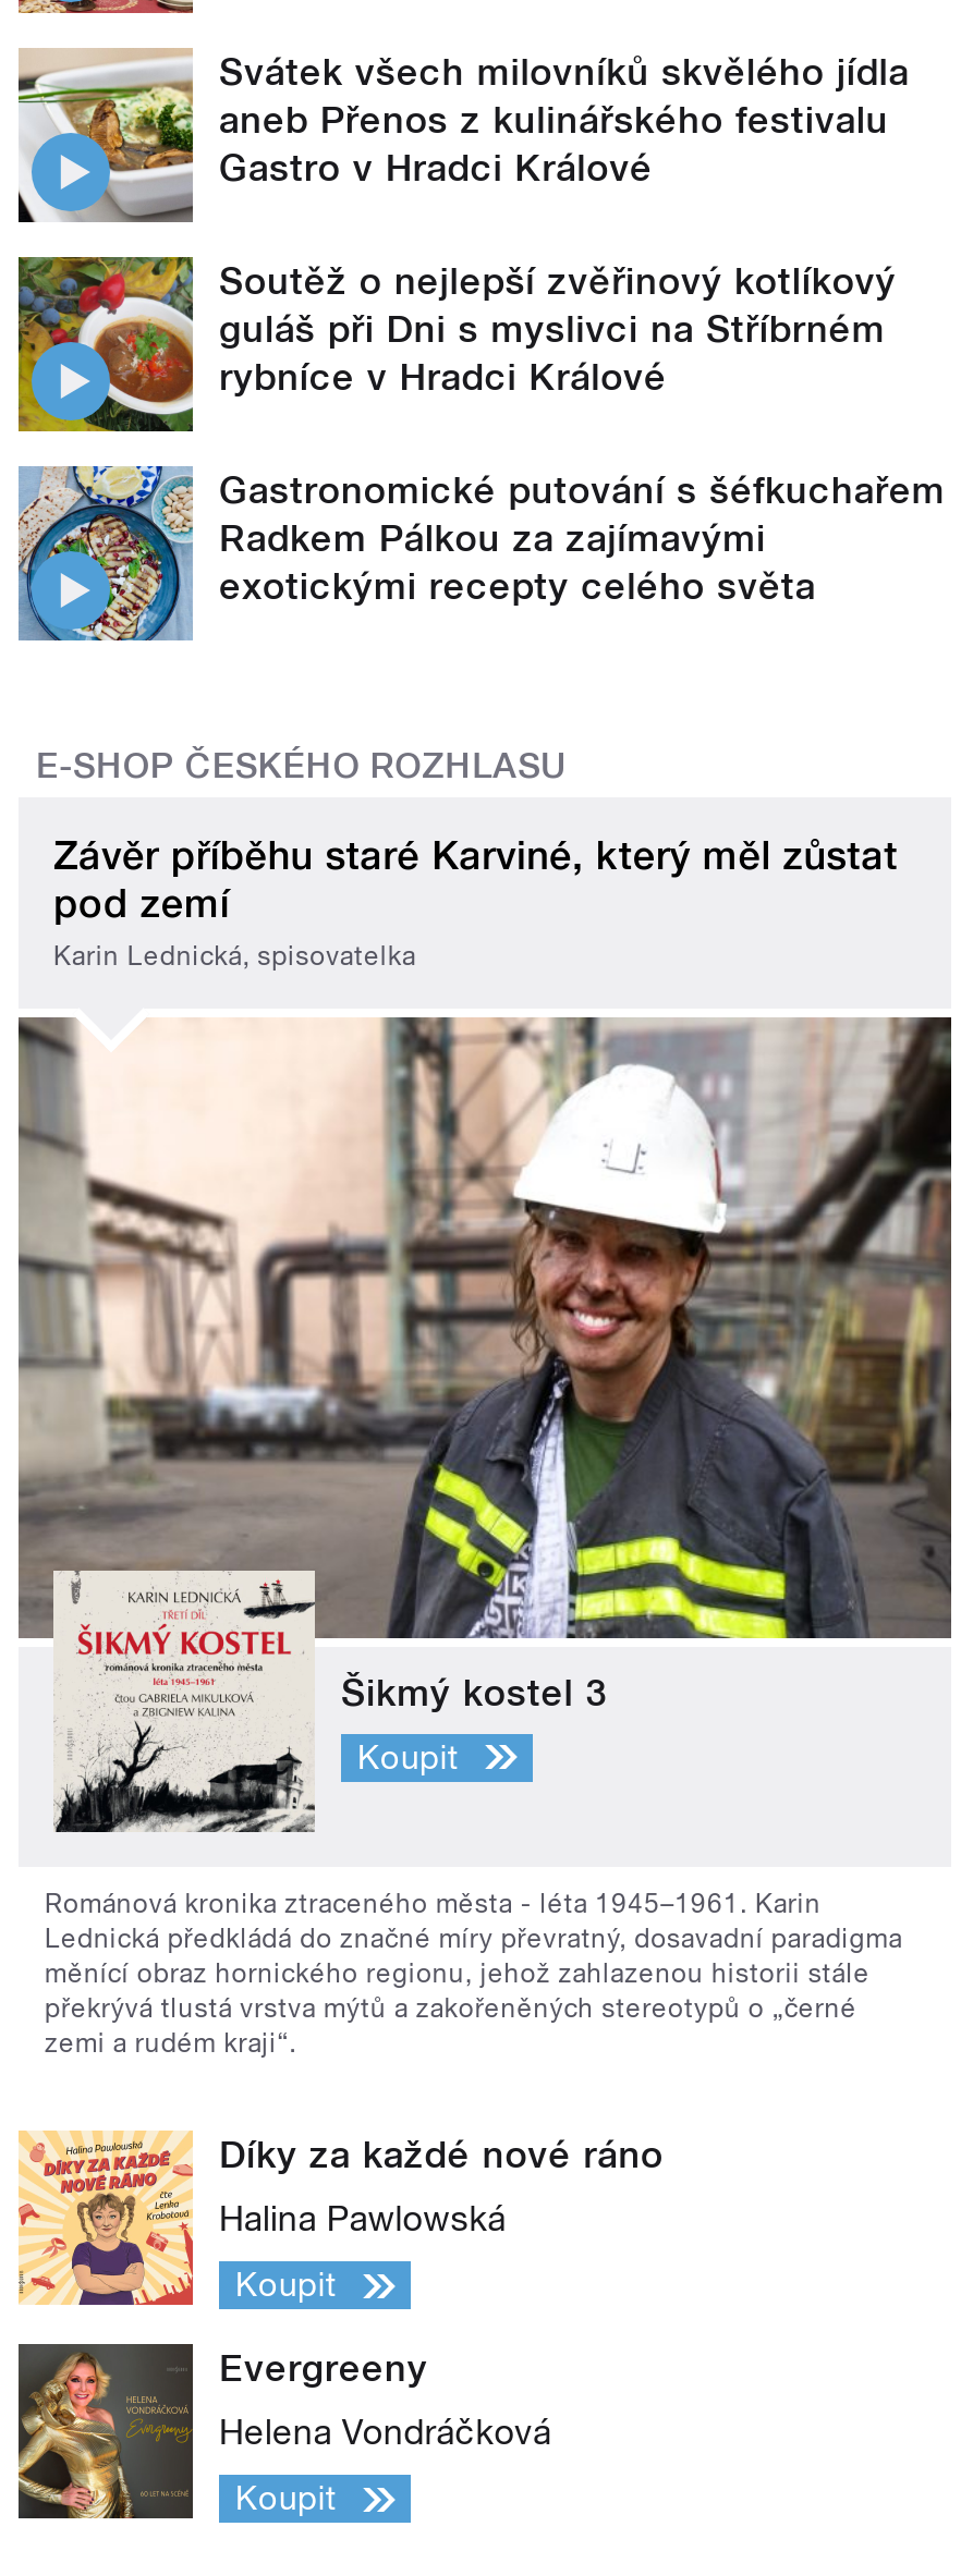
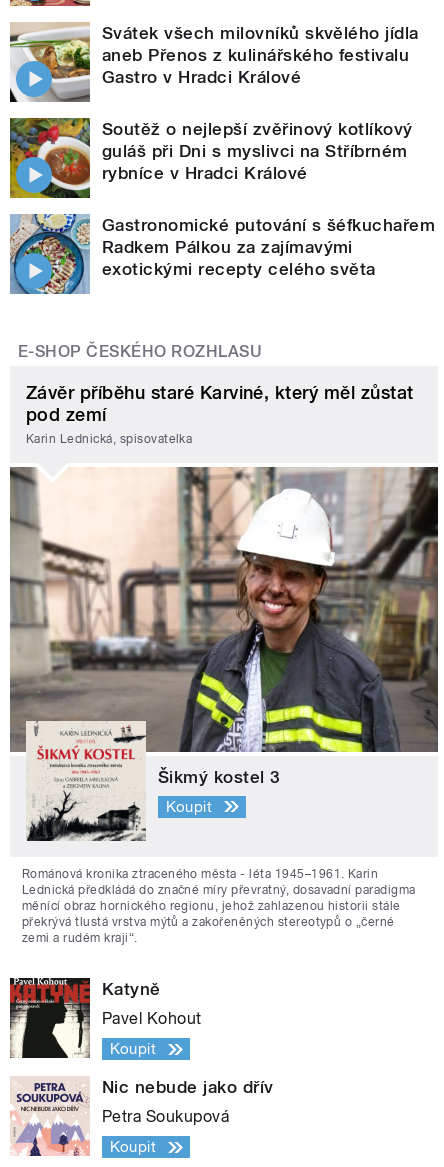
[16,2131,664,2307] [image] | Díky za každé nové ráno -> [9,977,161,1059] [image] | Katyně
[219,2199,506,2241] Halina Pawlowská -> [102,1009,202,1028] Pavel Kohout
[16,2342,428,2521] [image] | Evergreeny -> [10,1076,274,1157] [image] | Nic nebude jako dřív
[219,2413,552,2454] Helena Vondráčková -> [102,1107,229,1126] Petra Soukupová

